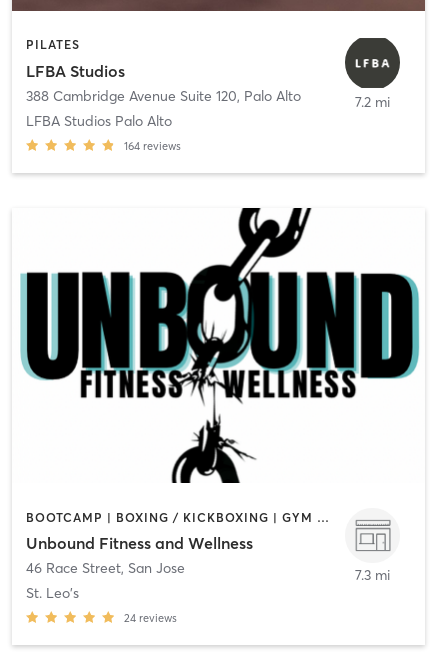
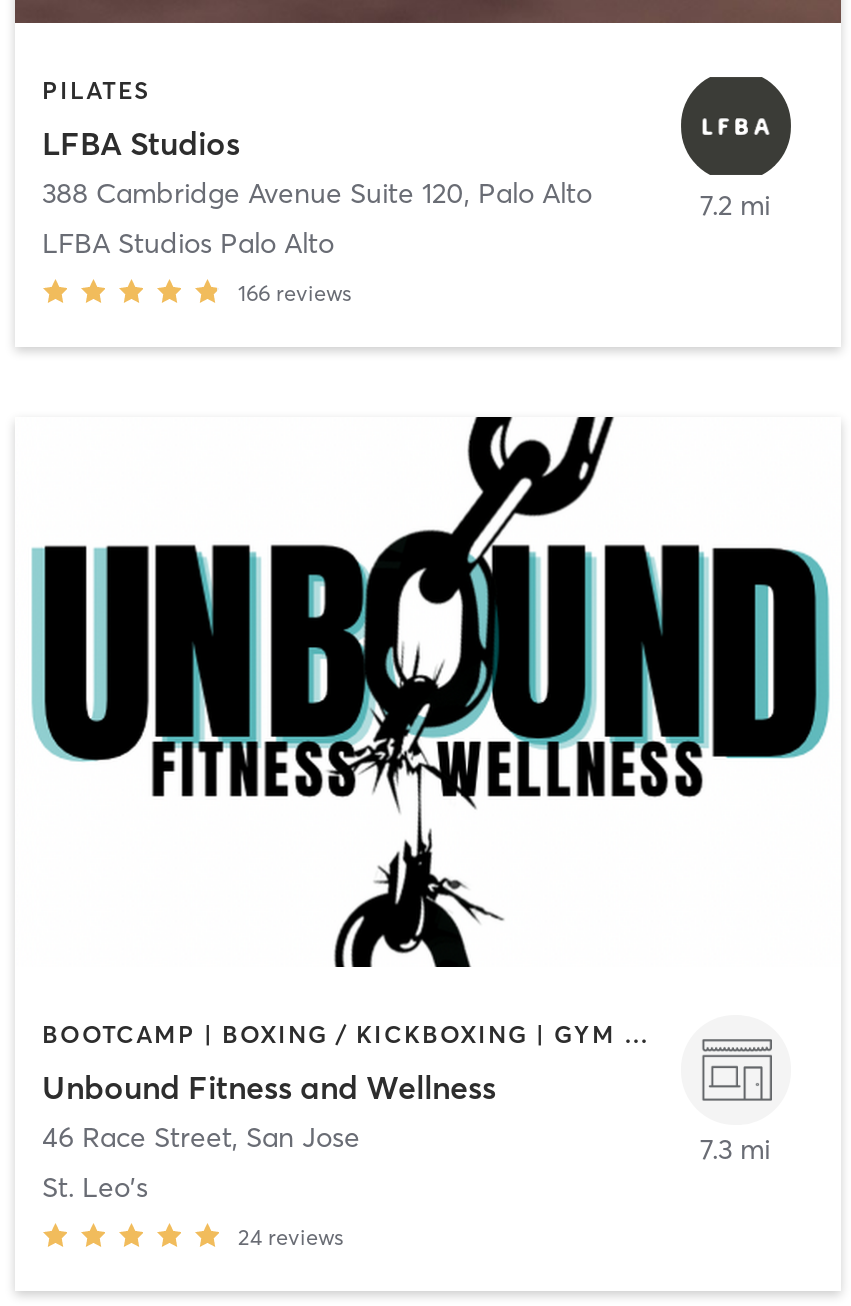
[123,139,180,153] 164 reviews -> [238,278,352,306] 166 reviews

